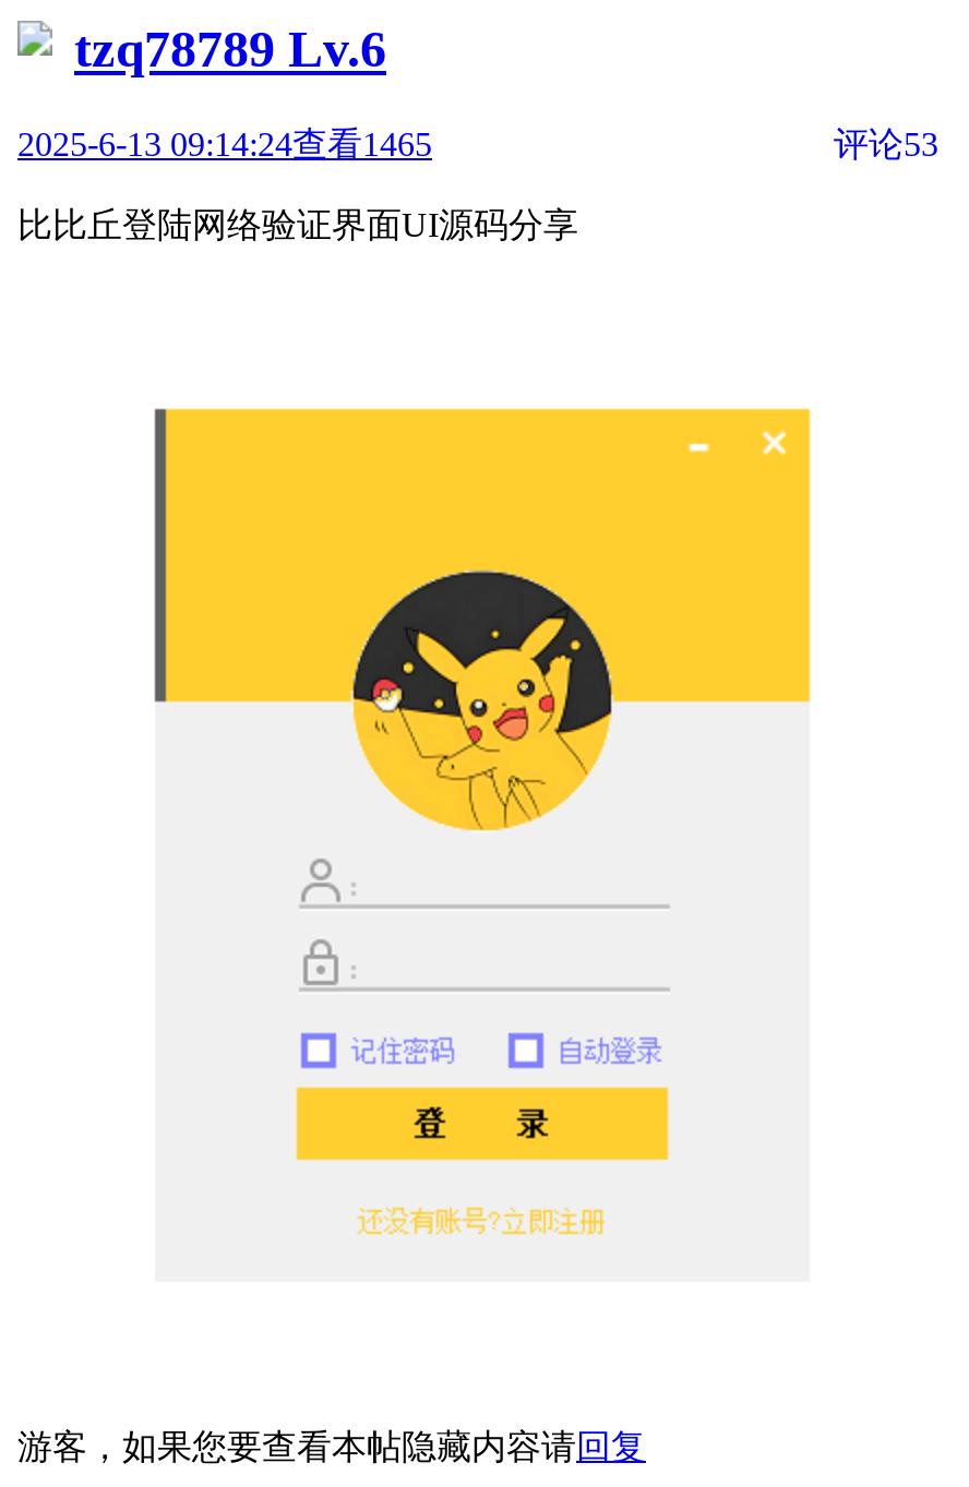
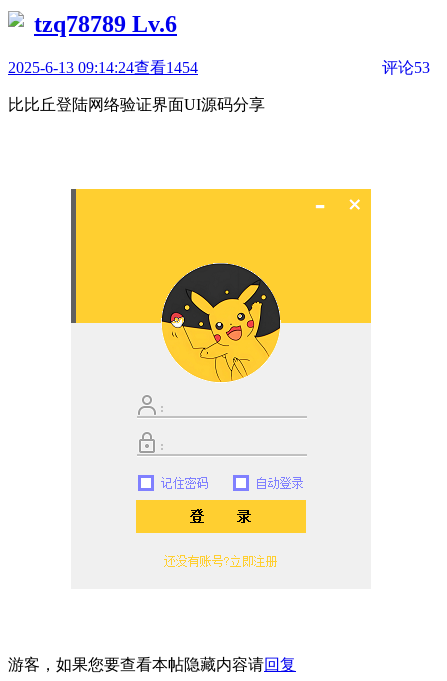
[17,125,432,162] 2025-6-13 09:14:24查看1465 -> [8,59,198,76] 2025-6-13 09:14:24查看1454

